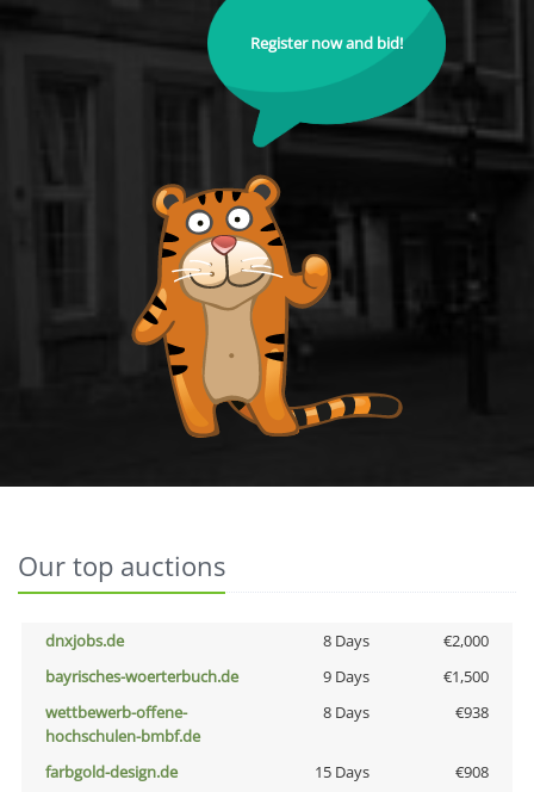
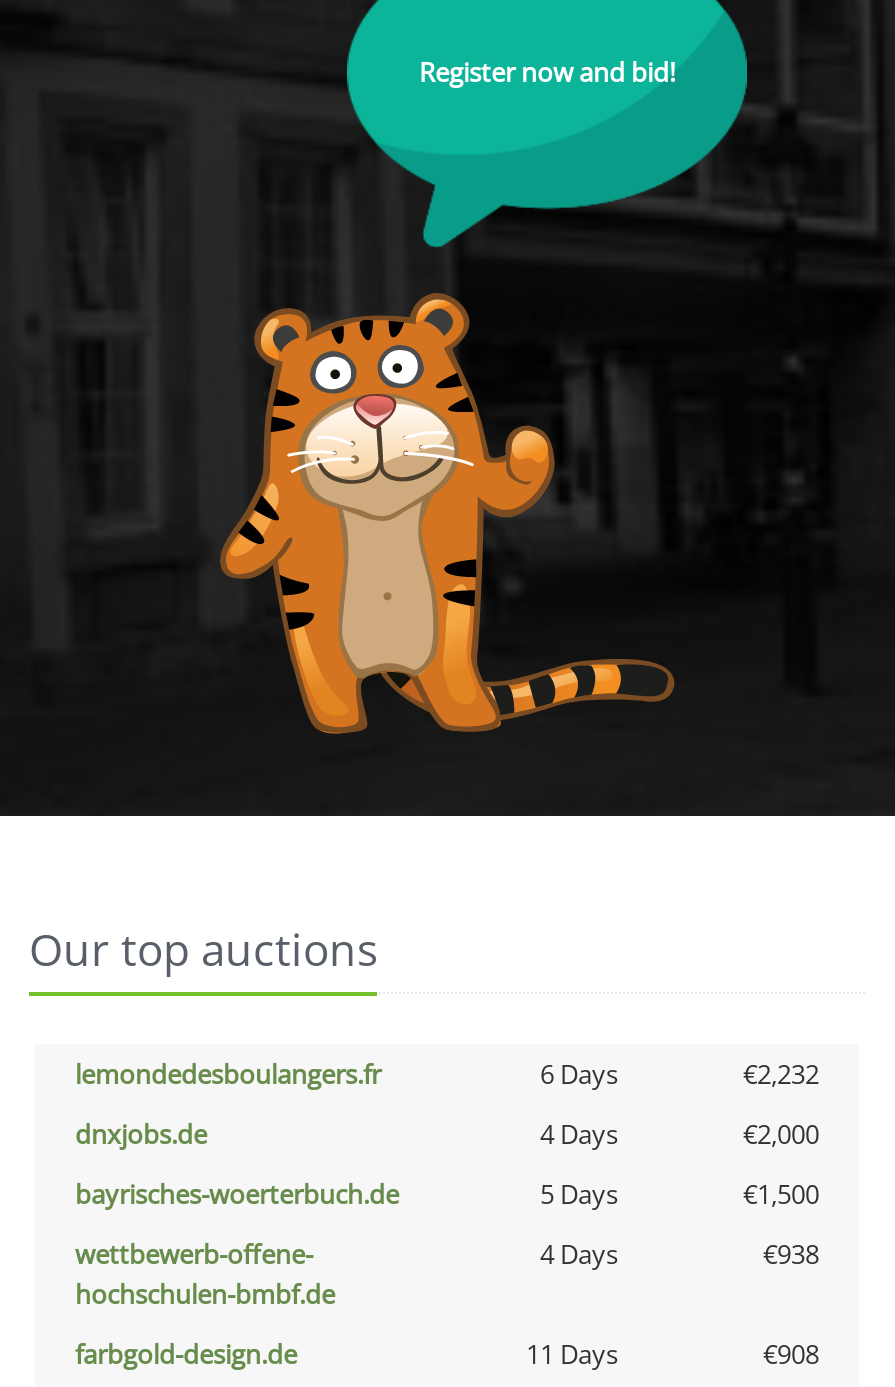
none -> [75,1056,819,1092] lemondedesboulangers.fr | 6 Days | €2,232
[322,630,369,651] 8 Days -> [540,1116,618,1152] 4 Days
[322,666,369,687] 9 Days -> [540,1176,618,1212] 5 Days
[322,701,369,723] 8 Days -> [540,1236,618,1272] 4 Days
[314,761,369,782] 15 Days -> [526,1336,618,1372] 11 Days

